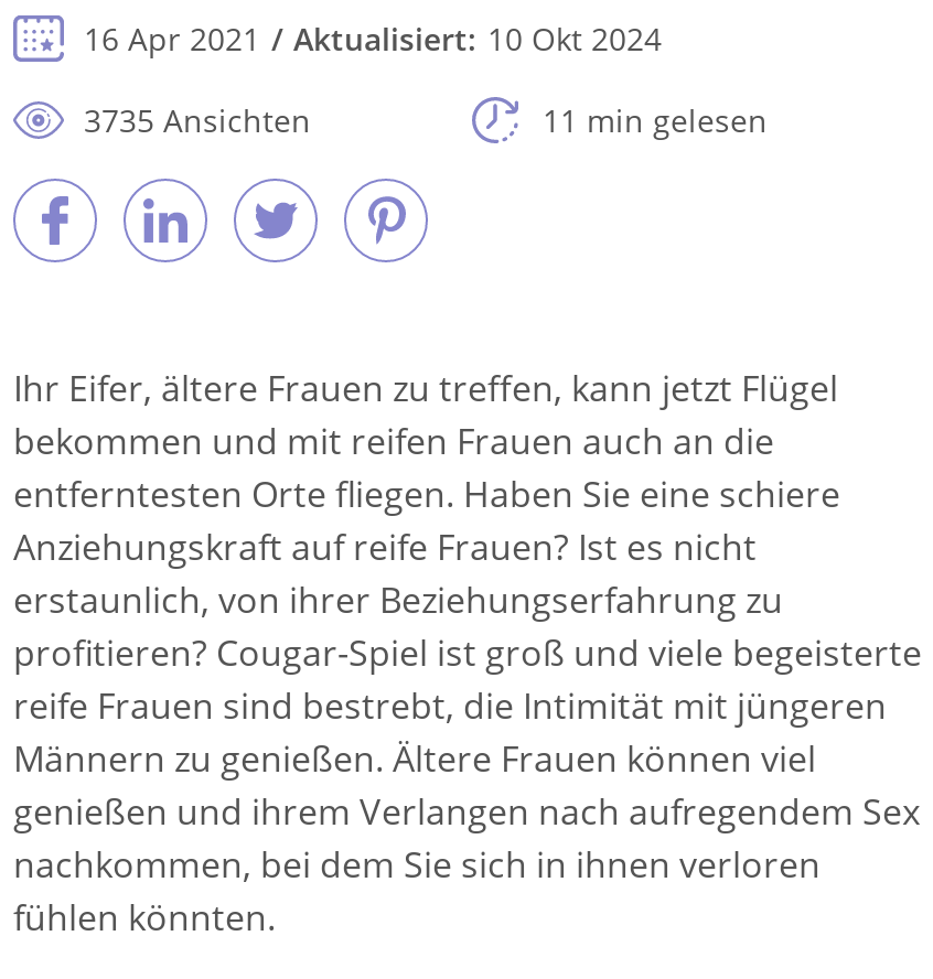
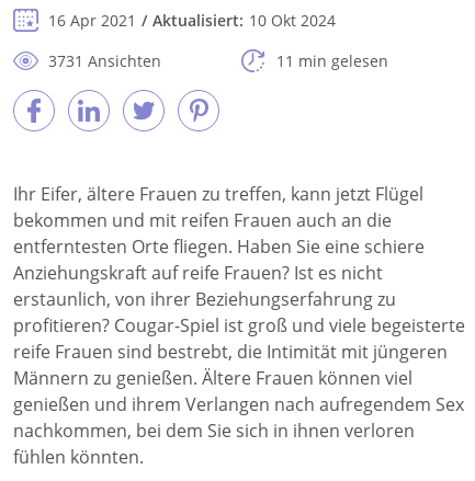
[84,99,311,141] 3735 Ansichten -> [48,50,161,71] 3731 Ansichten

